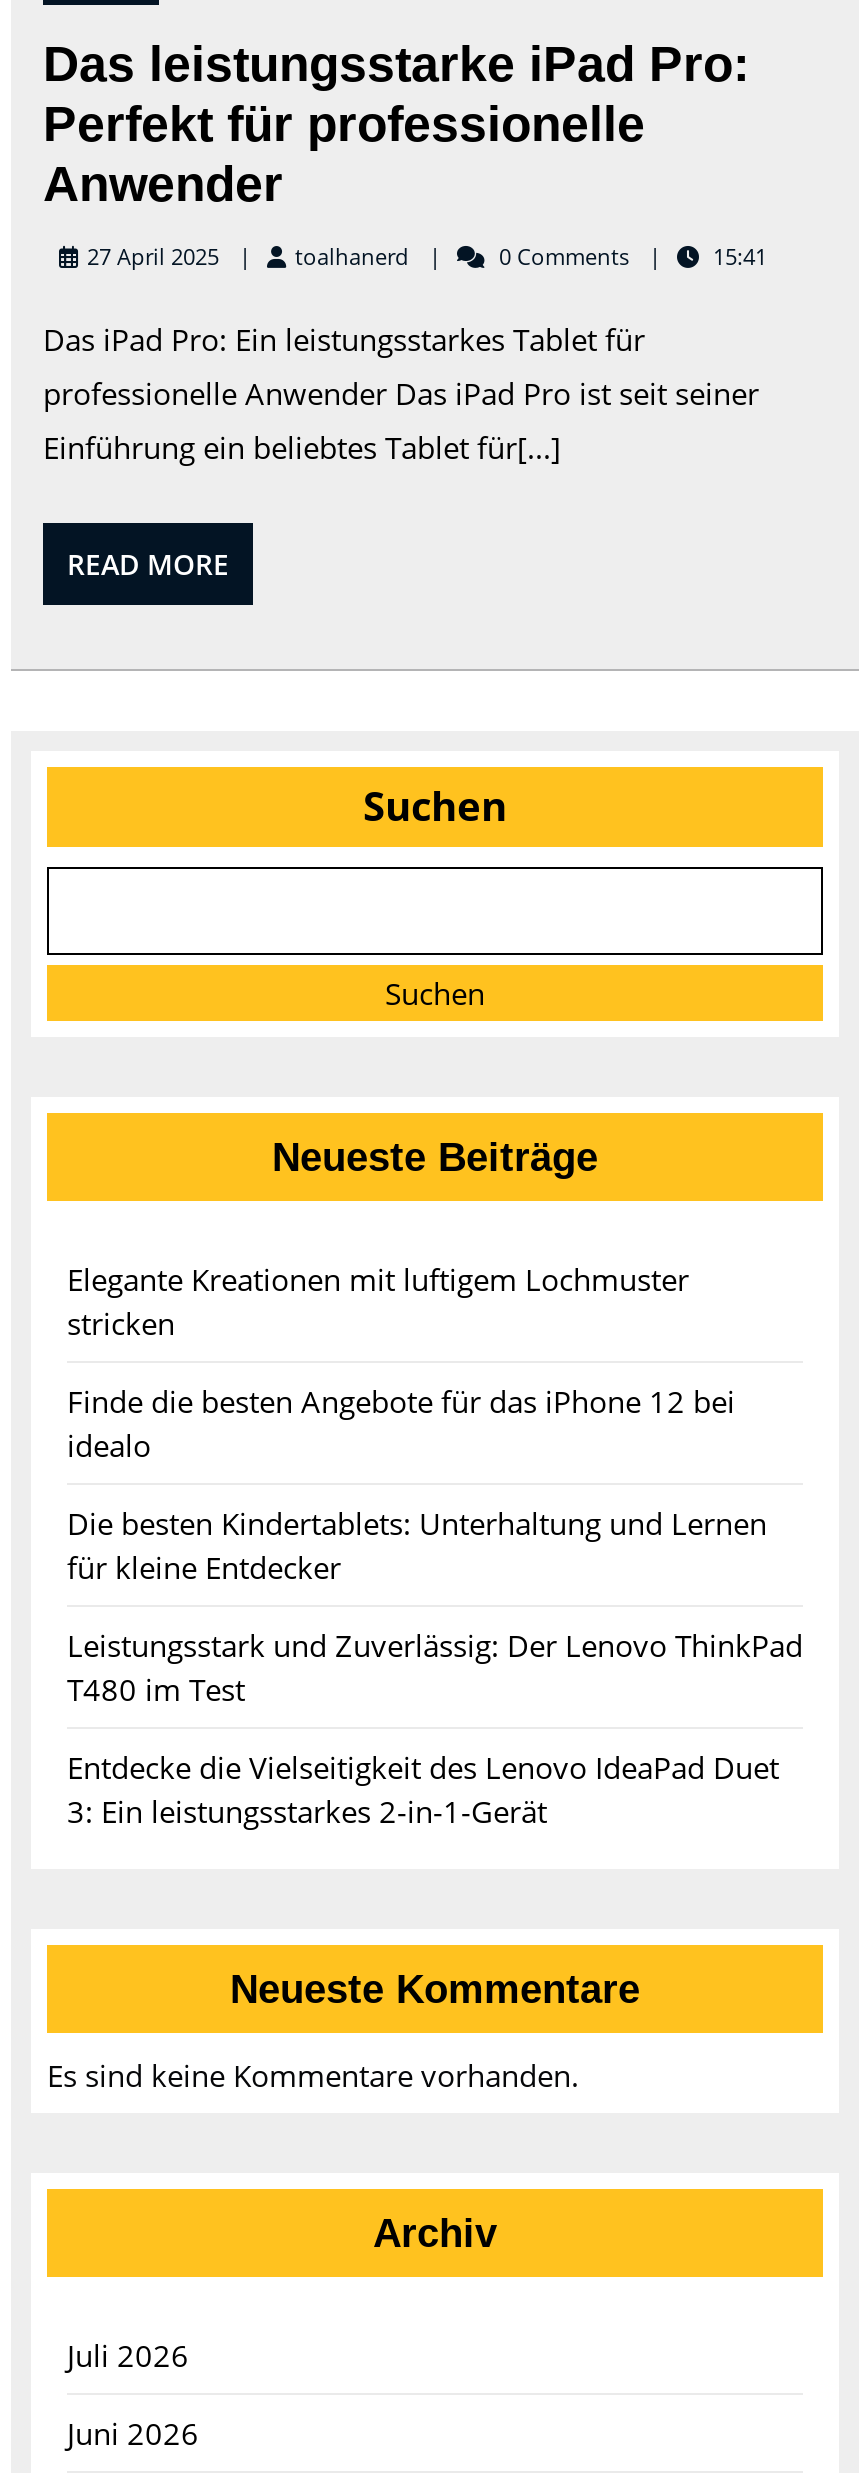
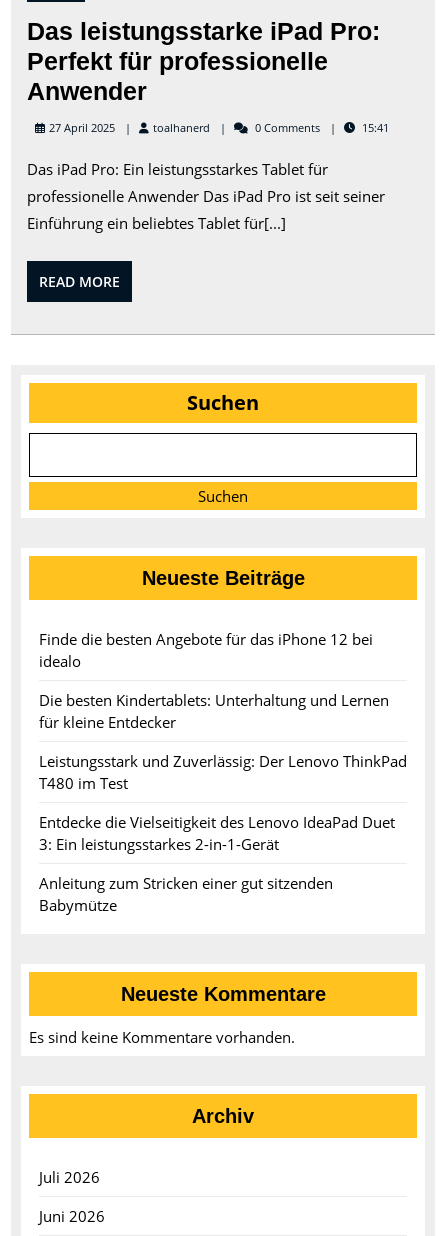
[67,1259,689,1343] Elegante Kreationen mit luftigem Lochmuster | stricken -> none
moved [67,1381,803,1831] -> [39,629,407,854]: Finde die besten Angebote für das iPhone 12 bei | idealo | Die besten Kindertablets: Unterhaltung und Lernen | für kleine Entdecker | Leistungsstark und Zuverlässig: Der Lenovo ThinkPad | T480 im Test | Entdecke die Vielseitigkeit des Lenovo IdeaPad Duet | 3: Ein leistungsstarkes 2-in-1-Gerät
none -> [39,873,333,915] Anleitung zum Stricken einer gut sitzenden | Babymütze

